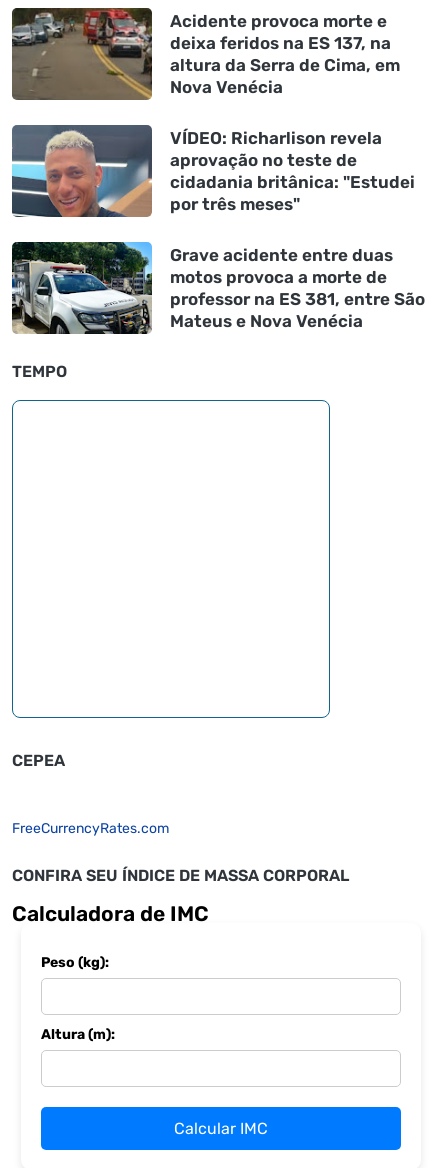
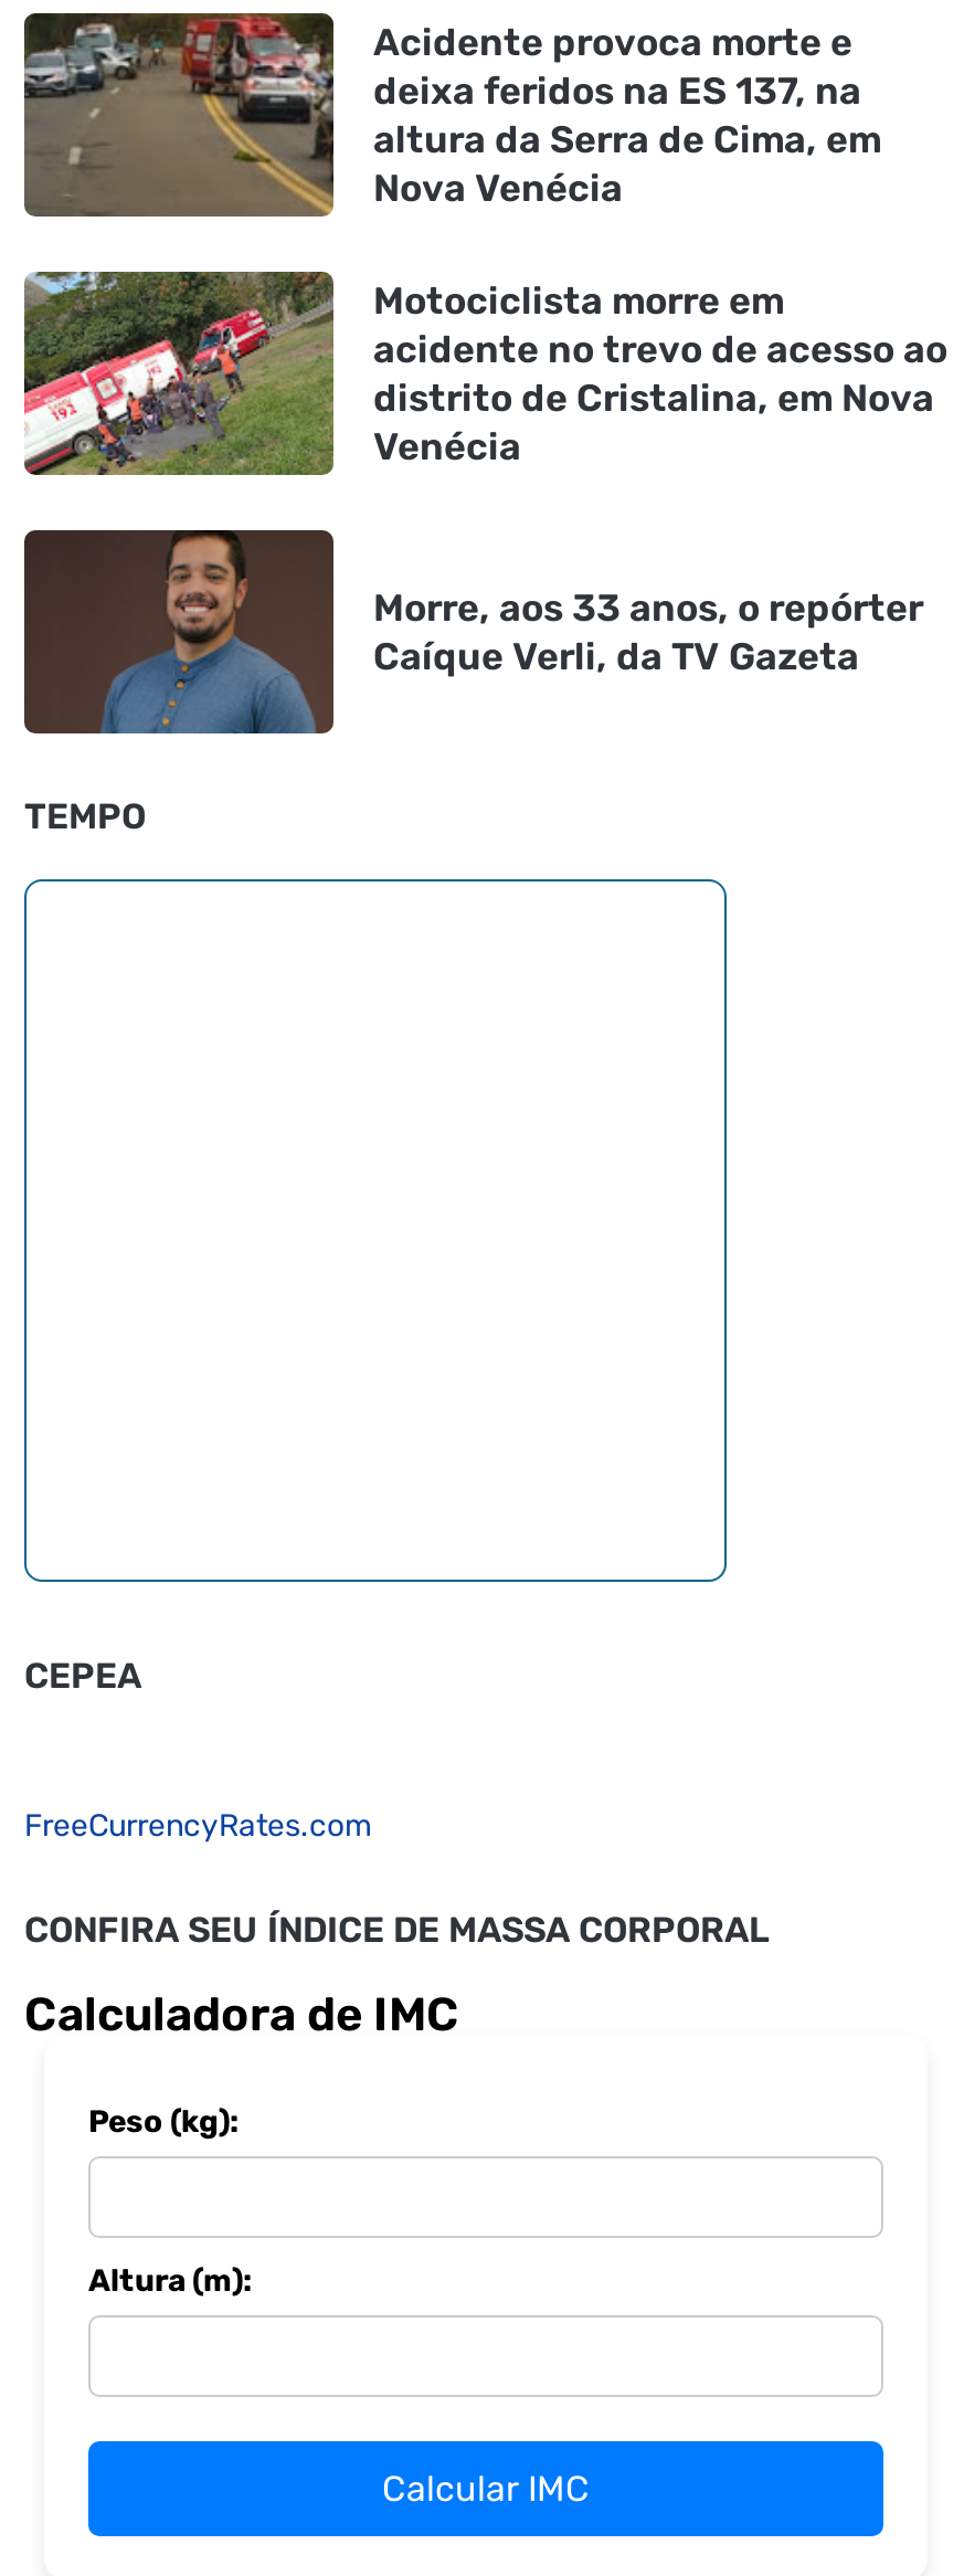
[11,125,415,218] [image] | VÍDEO: Richarlison revela | aprovação no teste de | cidadania britânica: "Estudei | por três meses" -> [22,272,947,477] [image] | Motociclista morre em | acidente no trevo de acesso ao | distrito de Cristalina, em Nova | Venécia
[11,241,425,335] [image] | Grave acidente entre duas | motos provoca a morte de | professor na ES 381, entre São | Mateus e Nova Venécia -> [22,528,923,736] [image] | Morre, aos 33 anos, o repórter | Caíque Verli, da TV Gazeta

